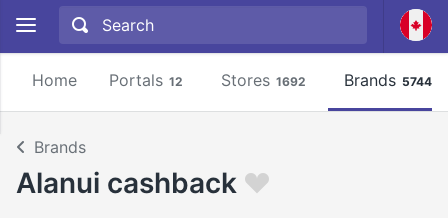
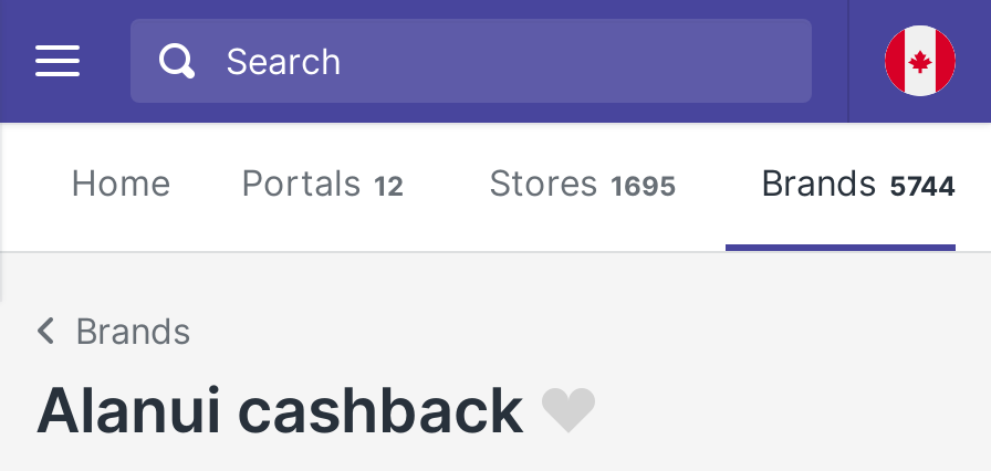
[32,70,432,90] Home Portals 12 Stores 1692 Brands 5744 -> [71,160,956,205] Home Portals 12 Stores 1695 Brands 5744

